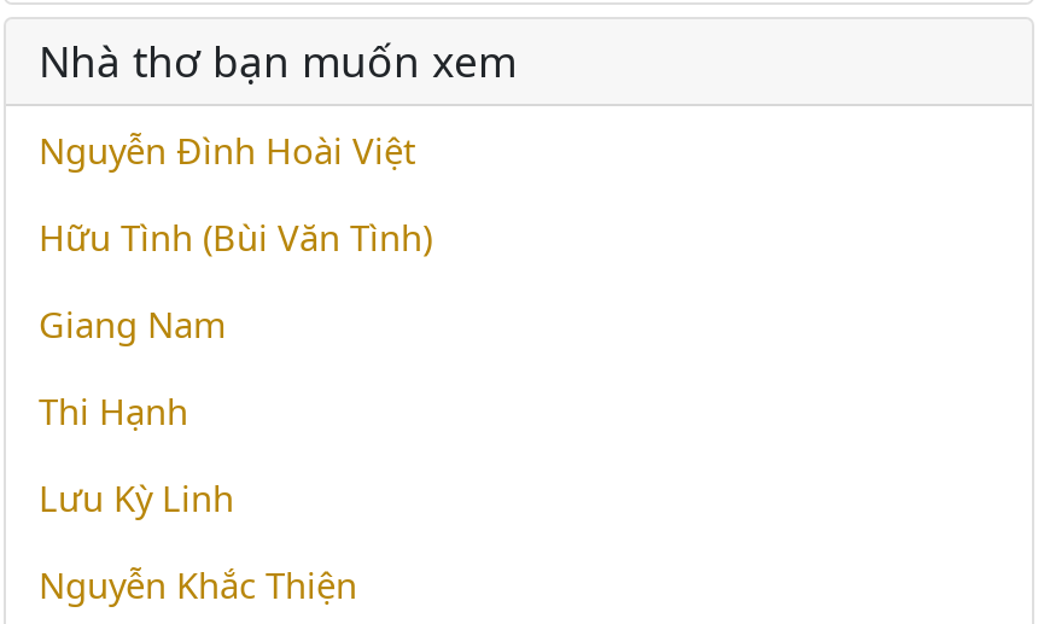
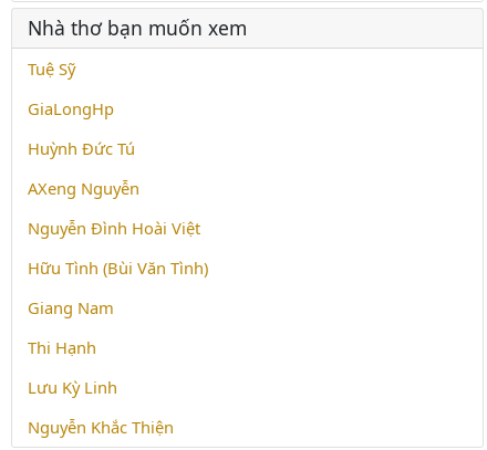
none -> [27,57,139,199] Tuệ Sỹ | GiaLongHp | Huỳnh Đức Tú | AXeng Nguyễn

